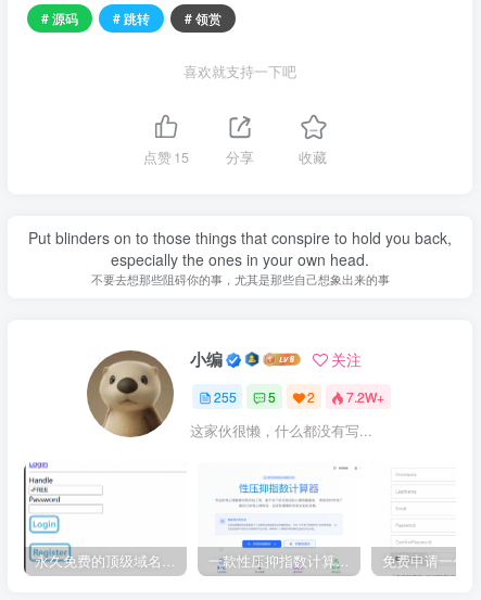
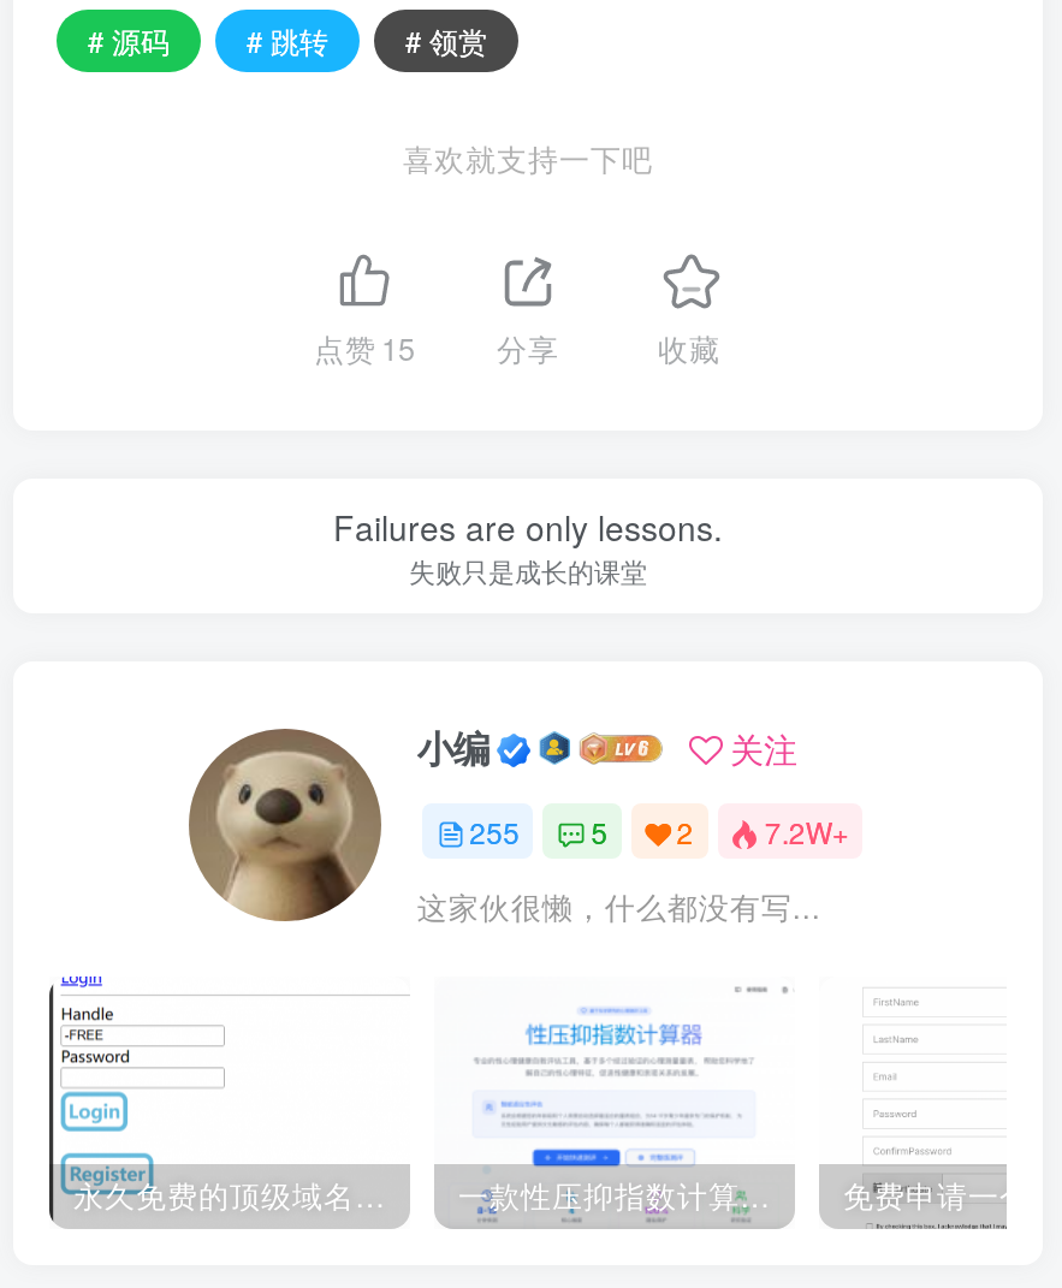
[28,227,452,288] Put blinders on to those things that conspire to hold you back, | especially the ones in your own head. | 不要去想那些阻碍你的事，尤其是那些自己想象出来的事 -> [333,503,723,589] Failures are only lessons. | 失败只是成长的课堂

